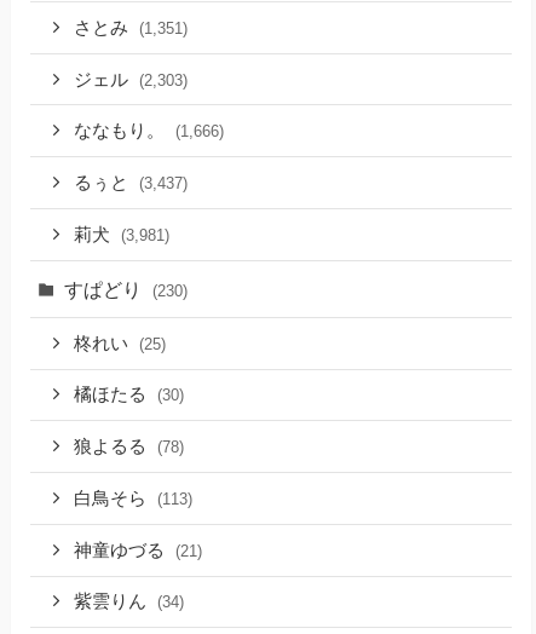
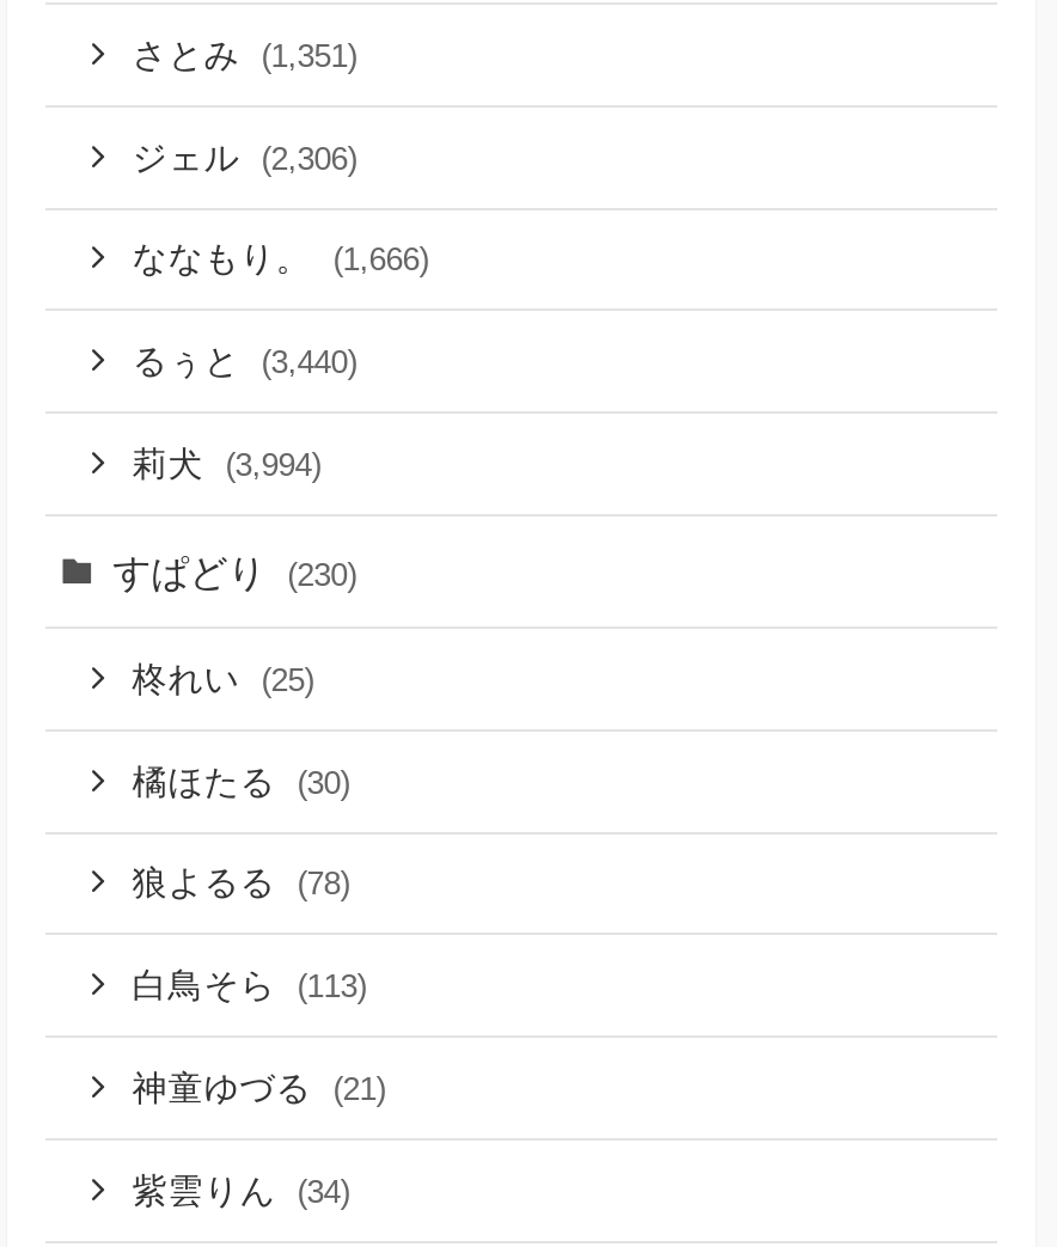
[74,70,188,89] ジェル (2,303) -> [132,137,357,176] ジェル (2,306)
[74,173,188,192] るぅと (3,437) -> [132,342,357,380] るぅと (3,440)
[74,225,170,244] 莉犬 (3,981) -> [132,444,321,483] 莉犬 (3,994)

